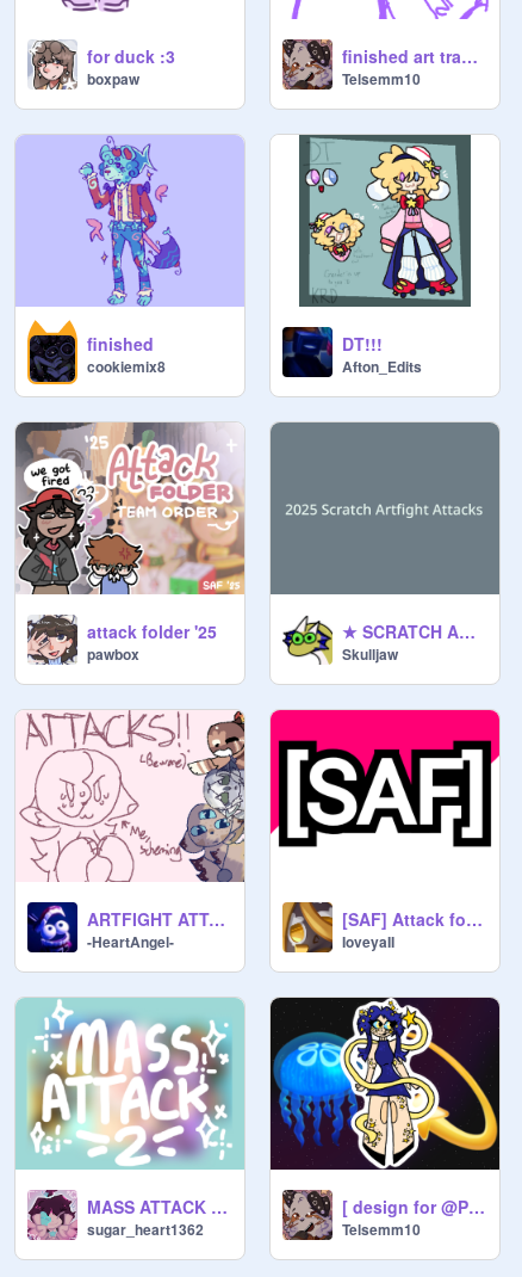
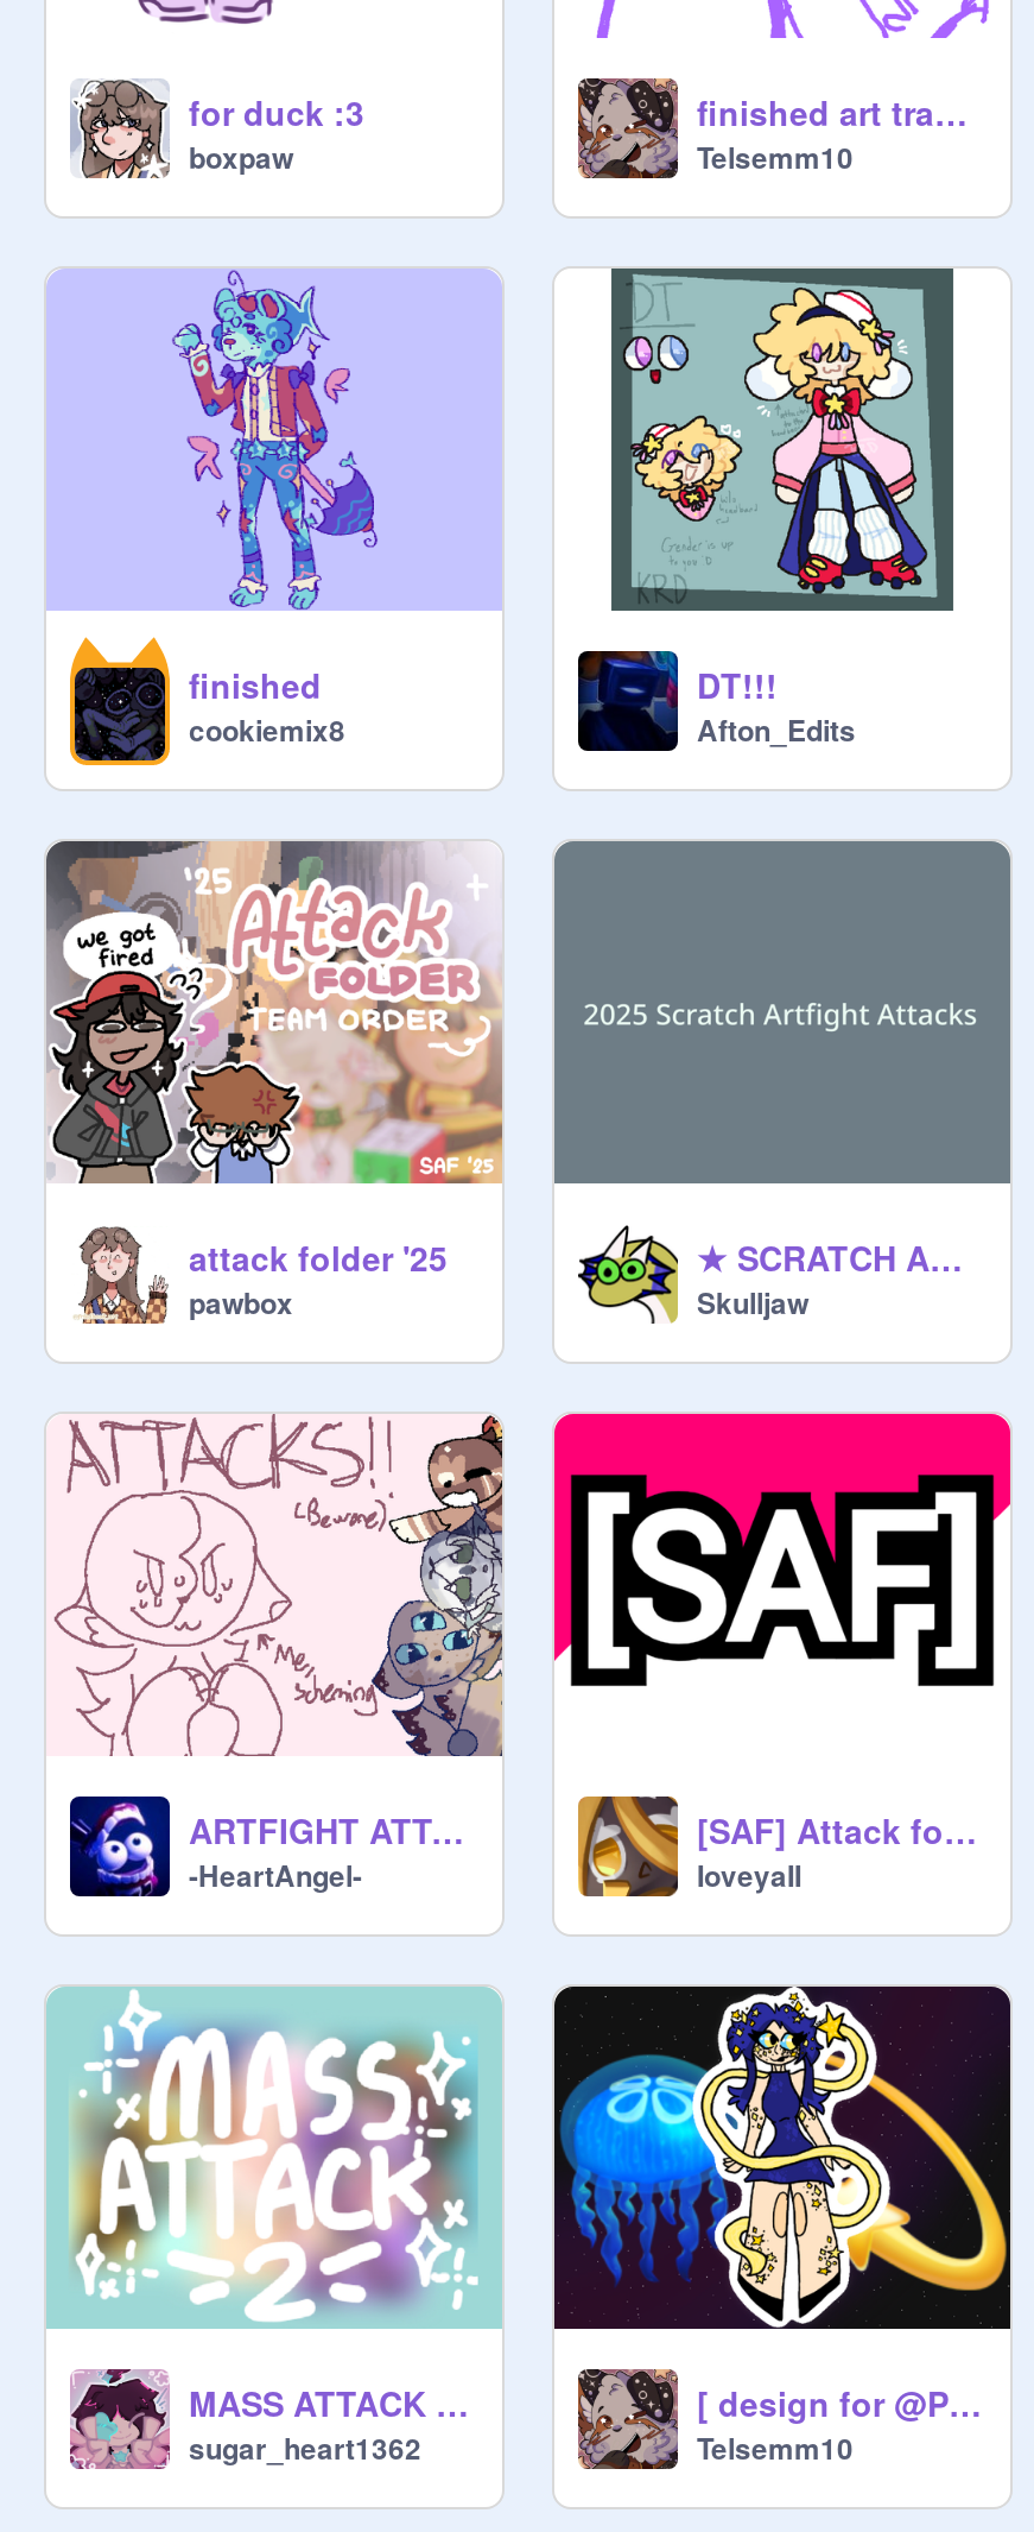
[26,613,79,665] [image] -> [70,1224,170,1326] [image]

